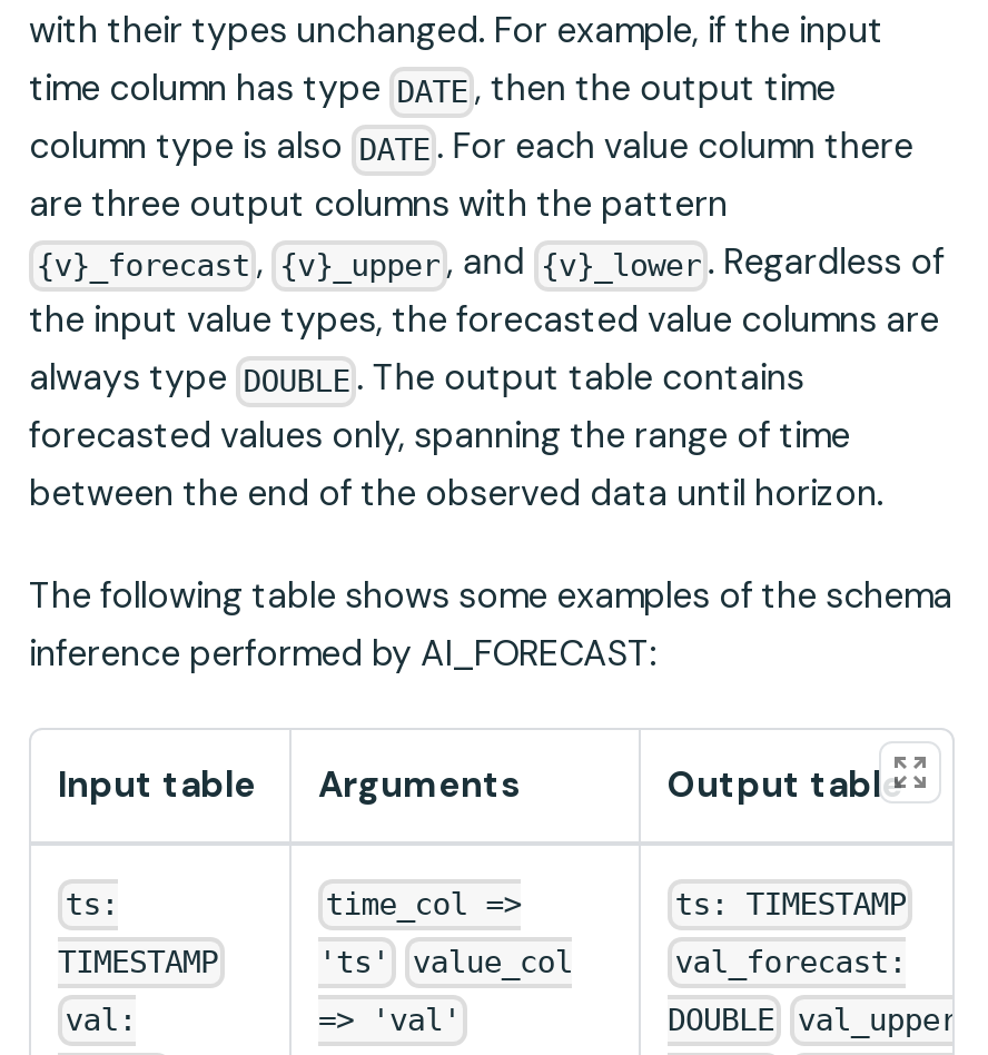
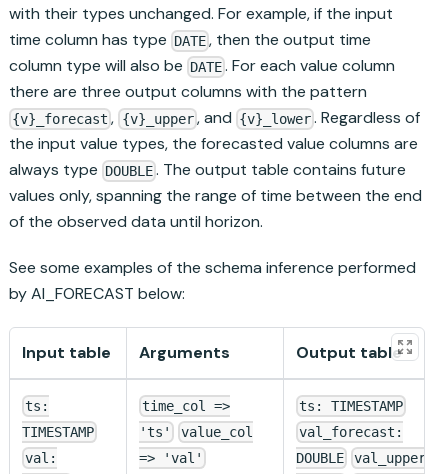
[29,123,913,228] column type is also DATE . For each value column there | are three output columns with the pattern -> [9,55,395,102] column type will also be DATE . For each value column | there are three output columns with the pattern
[29,355,883,517] always type DOUBLE . The output table contains | forecasted values only, spanning the range of time | between the end of the observed data until horizon. -> [9,159,422,232] always type DOUBLE . The output table contains future | values only, spanning the range of time between the end | of the observed data until horizon.
[29,573,952,677] The following table shows some examples of the schema | inference performed by AI_FORECAST: -> [9,257,416,304] See some examples of the schema inference performed | by AI_FORECAST below:

